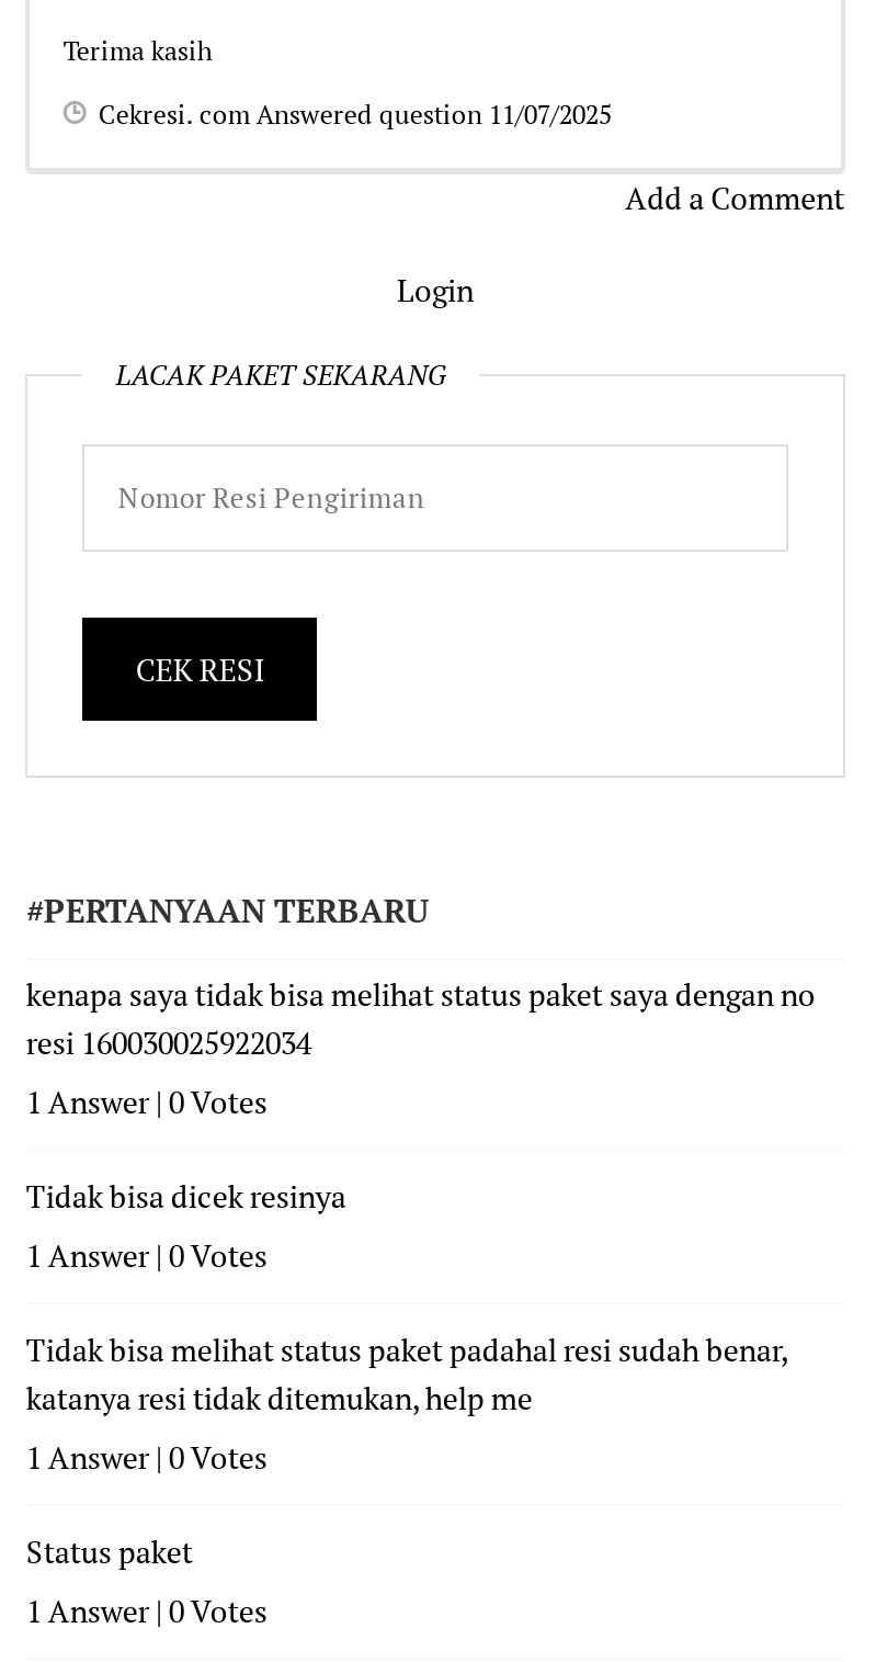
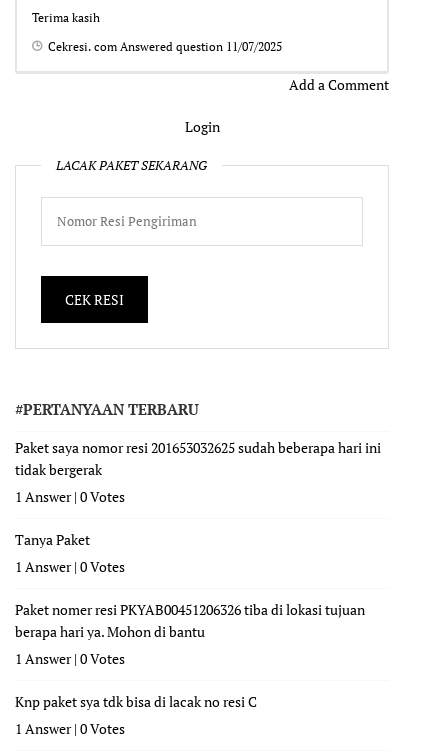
[26,972,815,1062] kenapa saya tidak bisa melihat status paket saya dengan no | resi 160030025922034 -> [15,437,381,478] Paket saya nomor resi 201653032625 sudah beberapa hari ini | tidak bergerak
[26,1174,346,1216] Tidak bisa dicek resinya -> [15,529,90,548] Tanya Paket
[26,1327,787,1417] Tidak bisa melihat status paket padahal resi sudah benar, | katanya resi tidak ditemukan, help me -> [15,599,365,640] Paket nomer resi PKYAB00451206326 tiba di lokasi tujuan | berapa hari ya. Mohon di bantu
[26,1529,193,1571] Status paket -> [15,691,257,710] Knp paket sya tdk bisa di lacak no resi C

